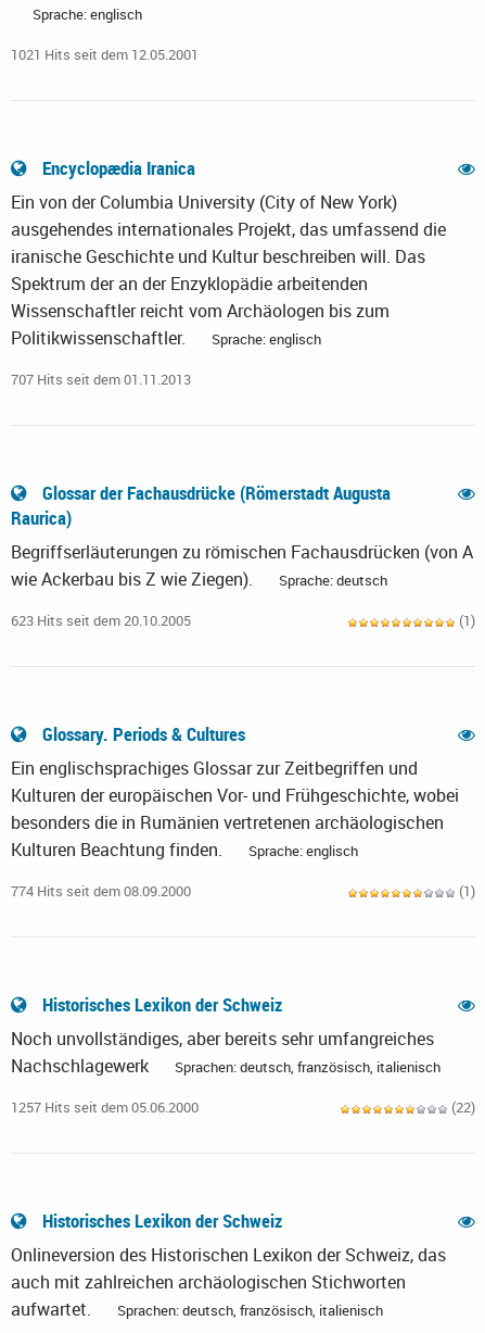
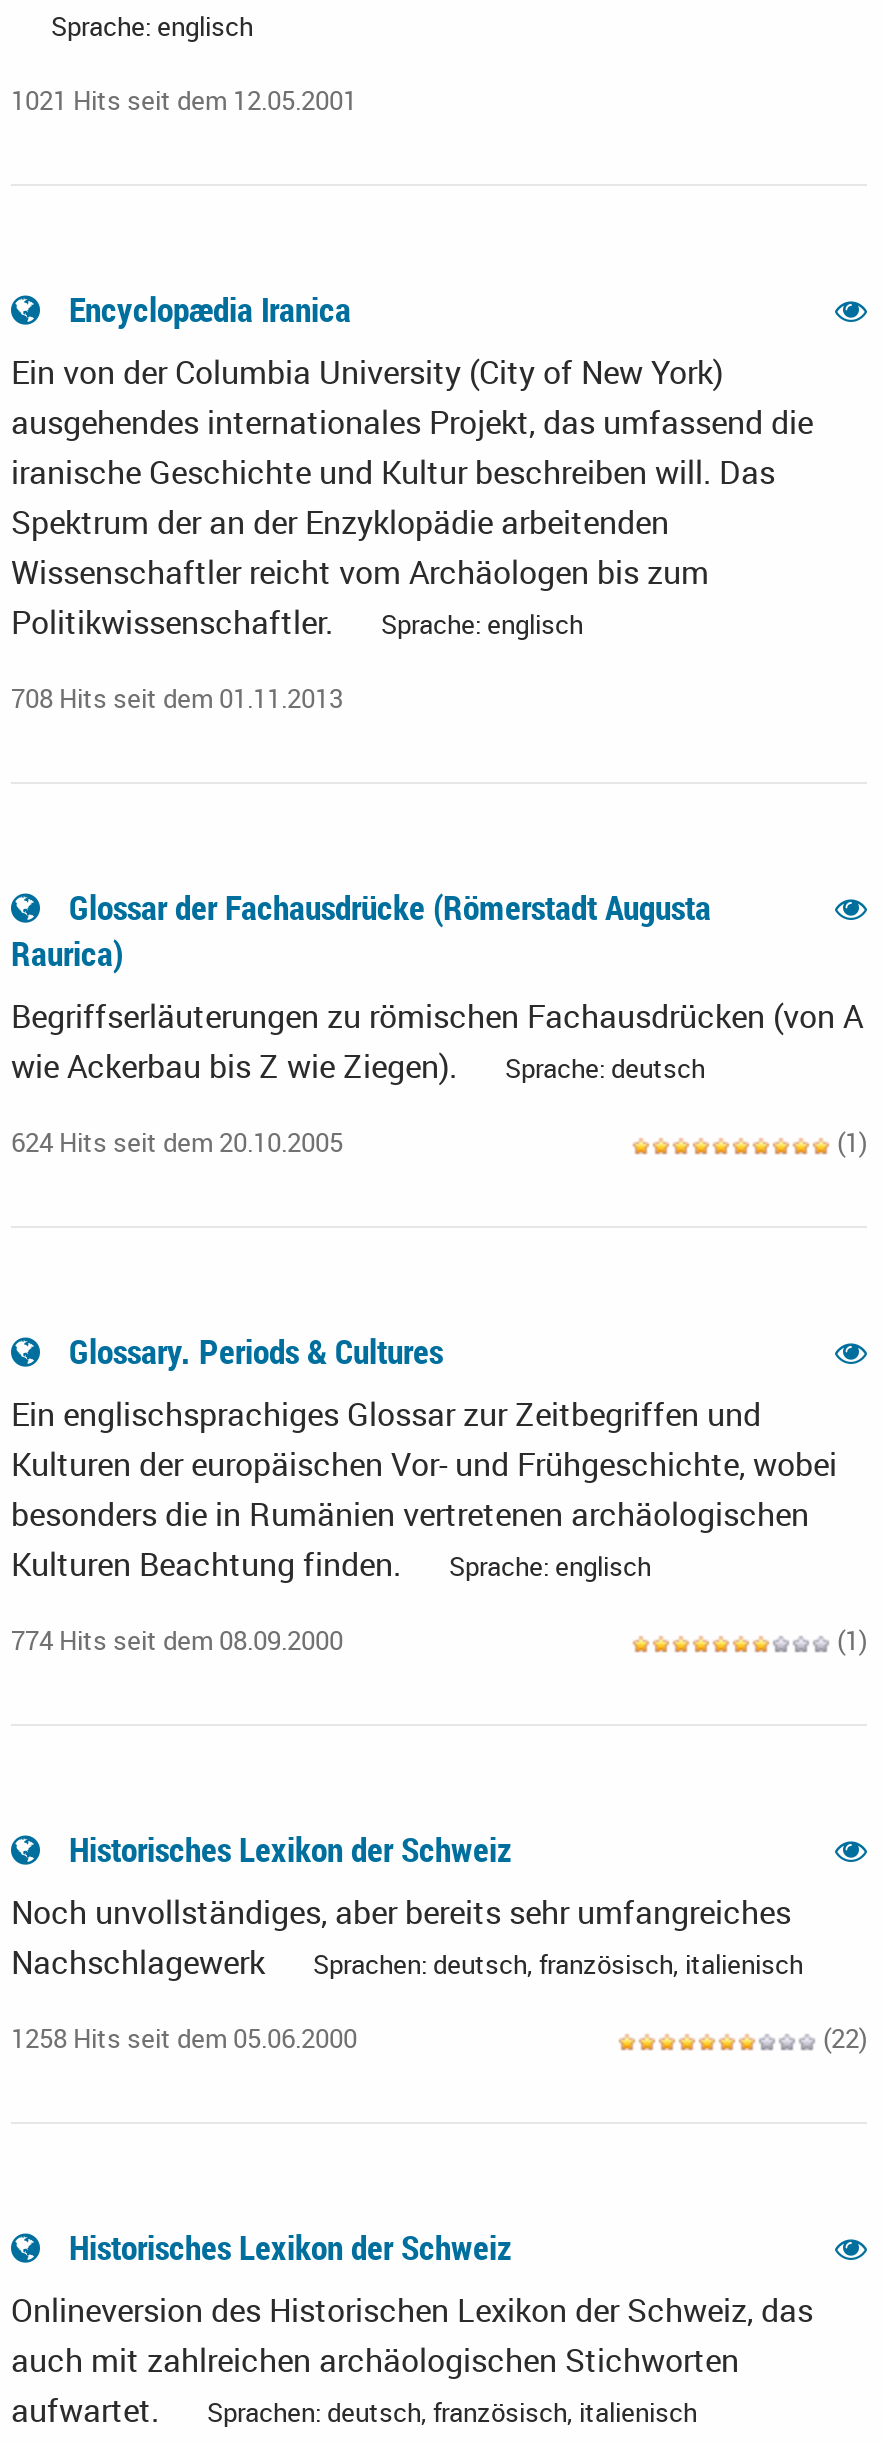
[11,369,191,389] 707 Hits seit dem 01.11.2013 -> [11,680,343,716] 708 Hits seit dem 01.11.2013
[11,611,191,630] 623 Hits seit dem 20.10.2005 -> [11,1124,343,1160] 624 Hits seit dem 20.10.2005
[11,1097,199,1117] 1257 Hits seit dem 05.06.2000 -> [11,2020,357,2056] 1258 Hits seit dem 05.06.2000

